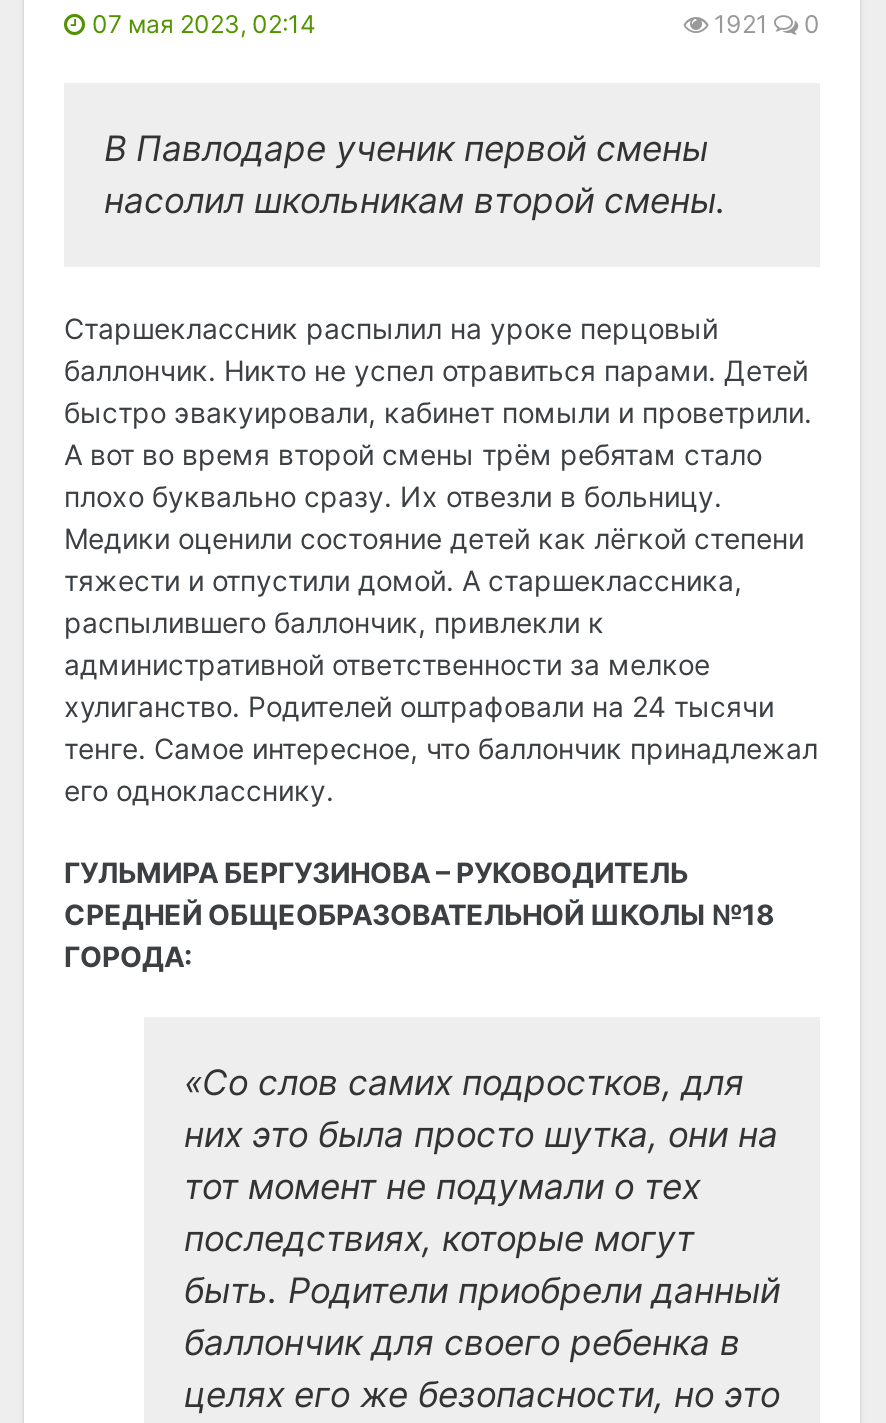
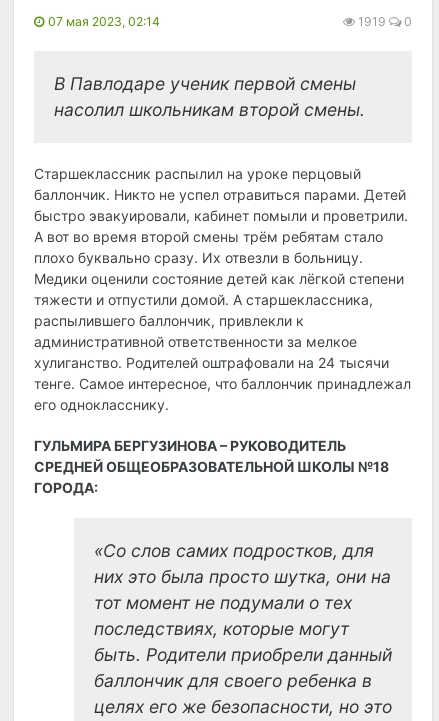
[708,9,820,39] 1921 0 -> [355,14,412,29] 1919 0

